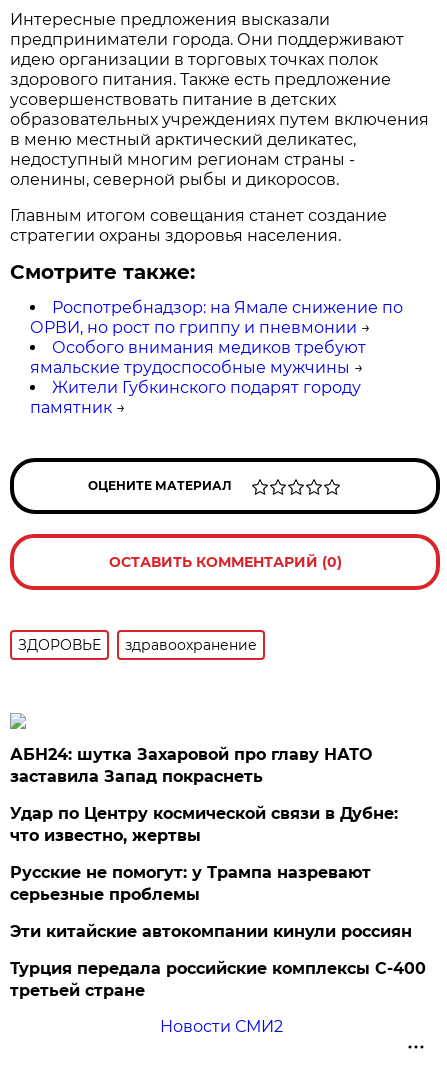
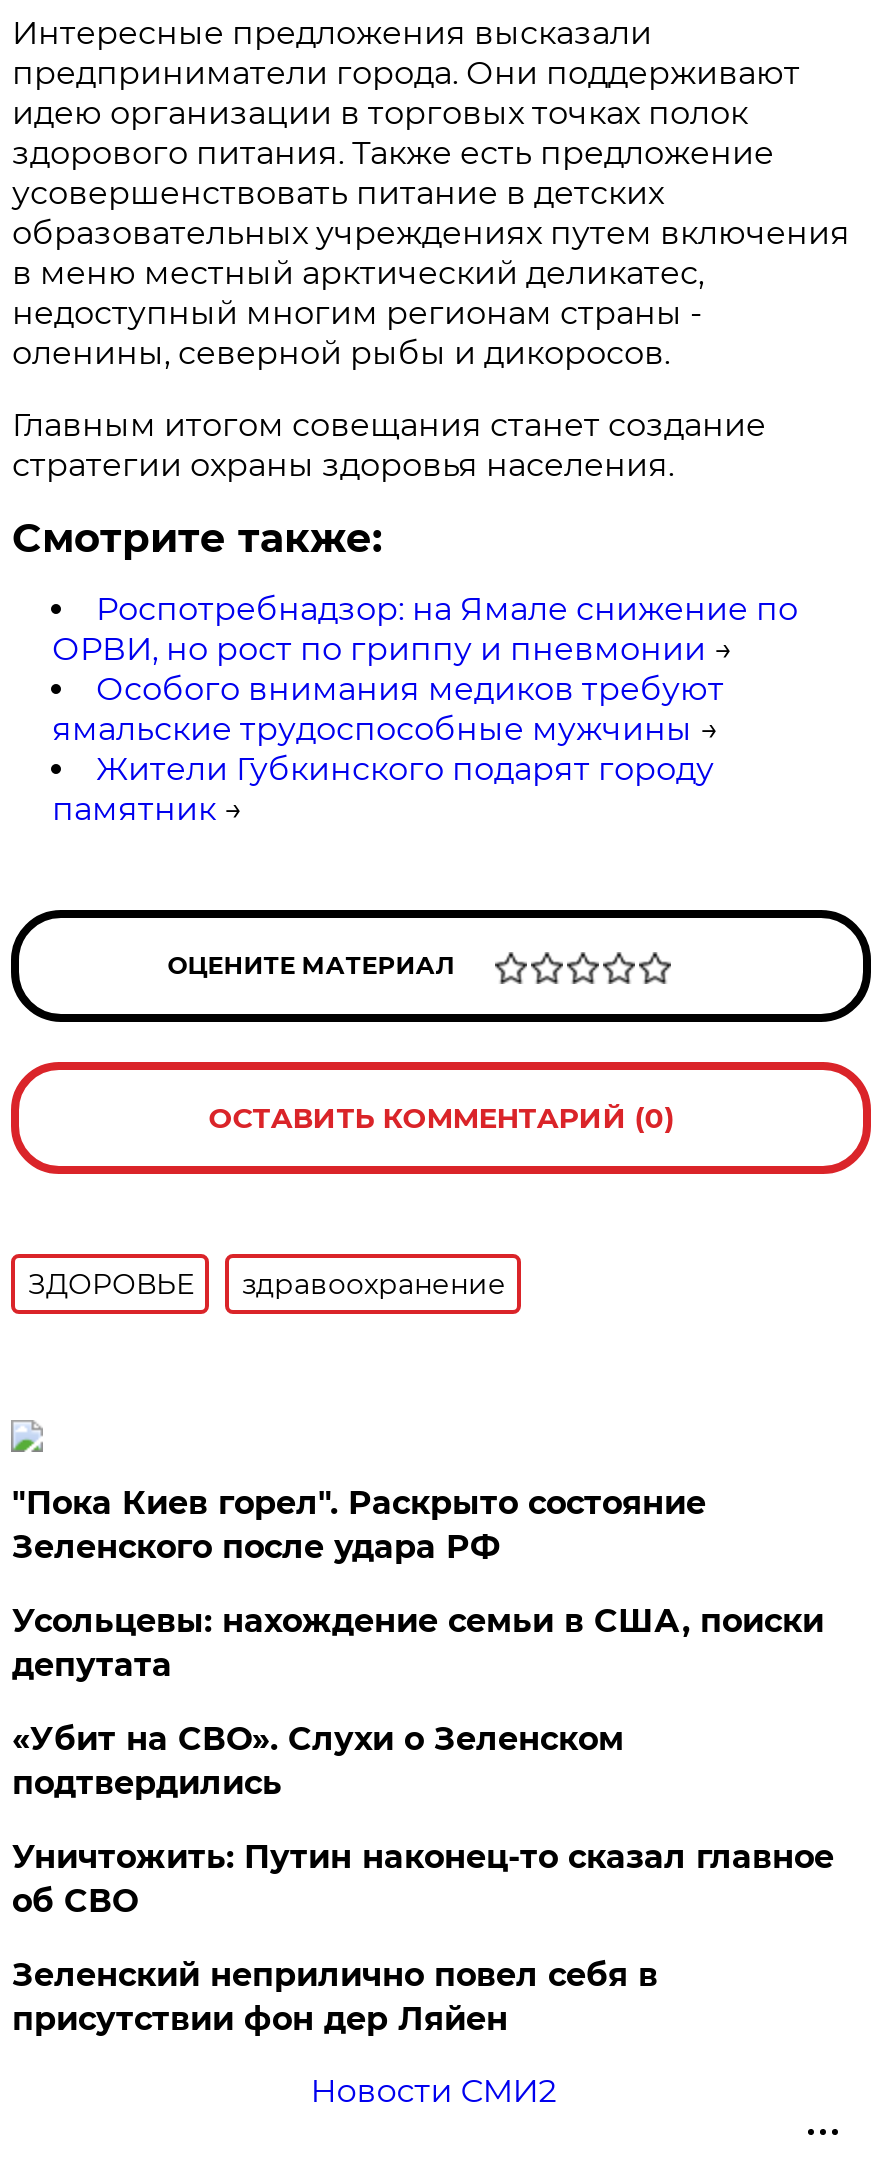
[10,745,372,786] АБН24: шутка Захаровой про главу НАТО | заставила Запад покраснеть -> [12,1484,706,1566] "Пока Киев горел". Раскрыто состояние | Зеленского после удара РФ
[10,804,398,845] Удар по Центру космической связи в Дубне: | что известно, жертвы -> [12,1602,824,1684] Усольцевы: нахождение семьи в США, поиски | депутата
[10,863,371,904] Русские не помогут: у Трампа назревают | серьезные проблемы -> [12,1720,624,1802] «Убит на СВО». Слухи о Зеленском | подтвердились
[10,922,412,941] Эти китайские автокомпании кинули россиян -> [12,1838,834,1920] Уничтожить: Путин наконец-то сказал главное | об СВО
[10,959,426,1000] Турция передала российские комплексы С-400 | третьей стране -> [12,1956,658,2038] Зеленский неприлично повел cебя в | присутствии фон дер Ляйен

